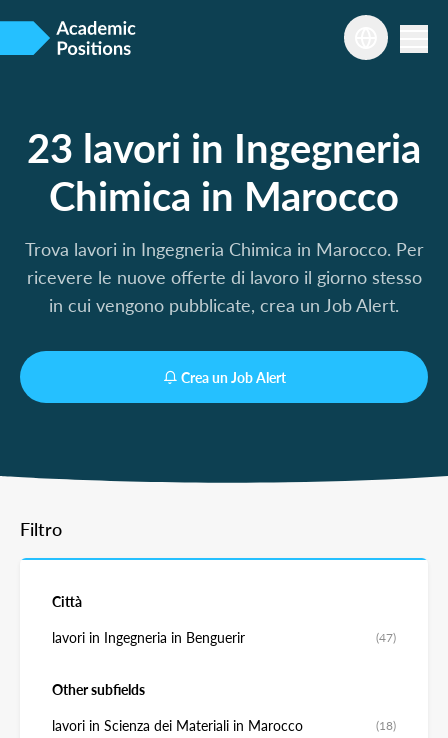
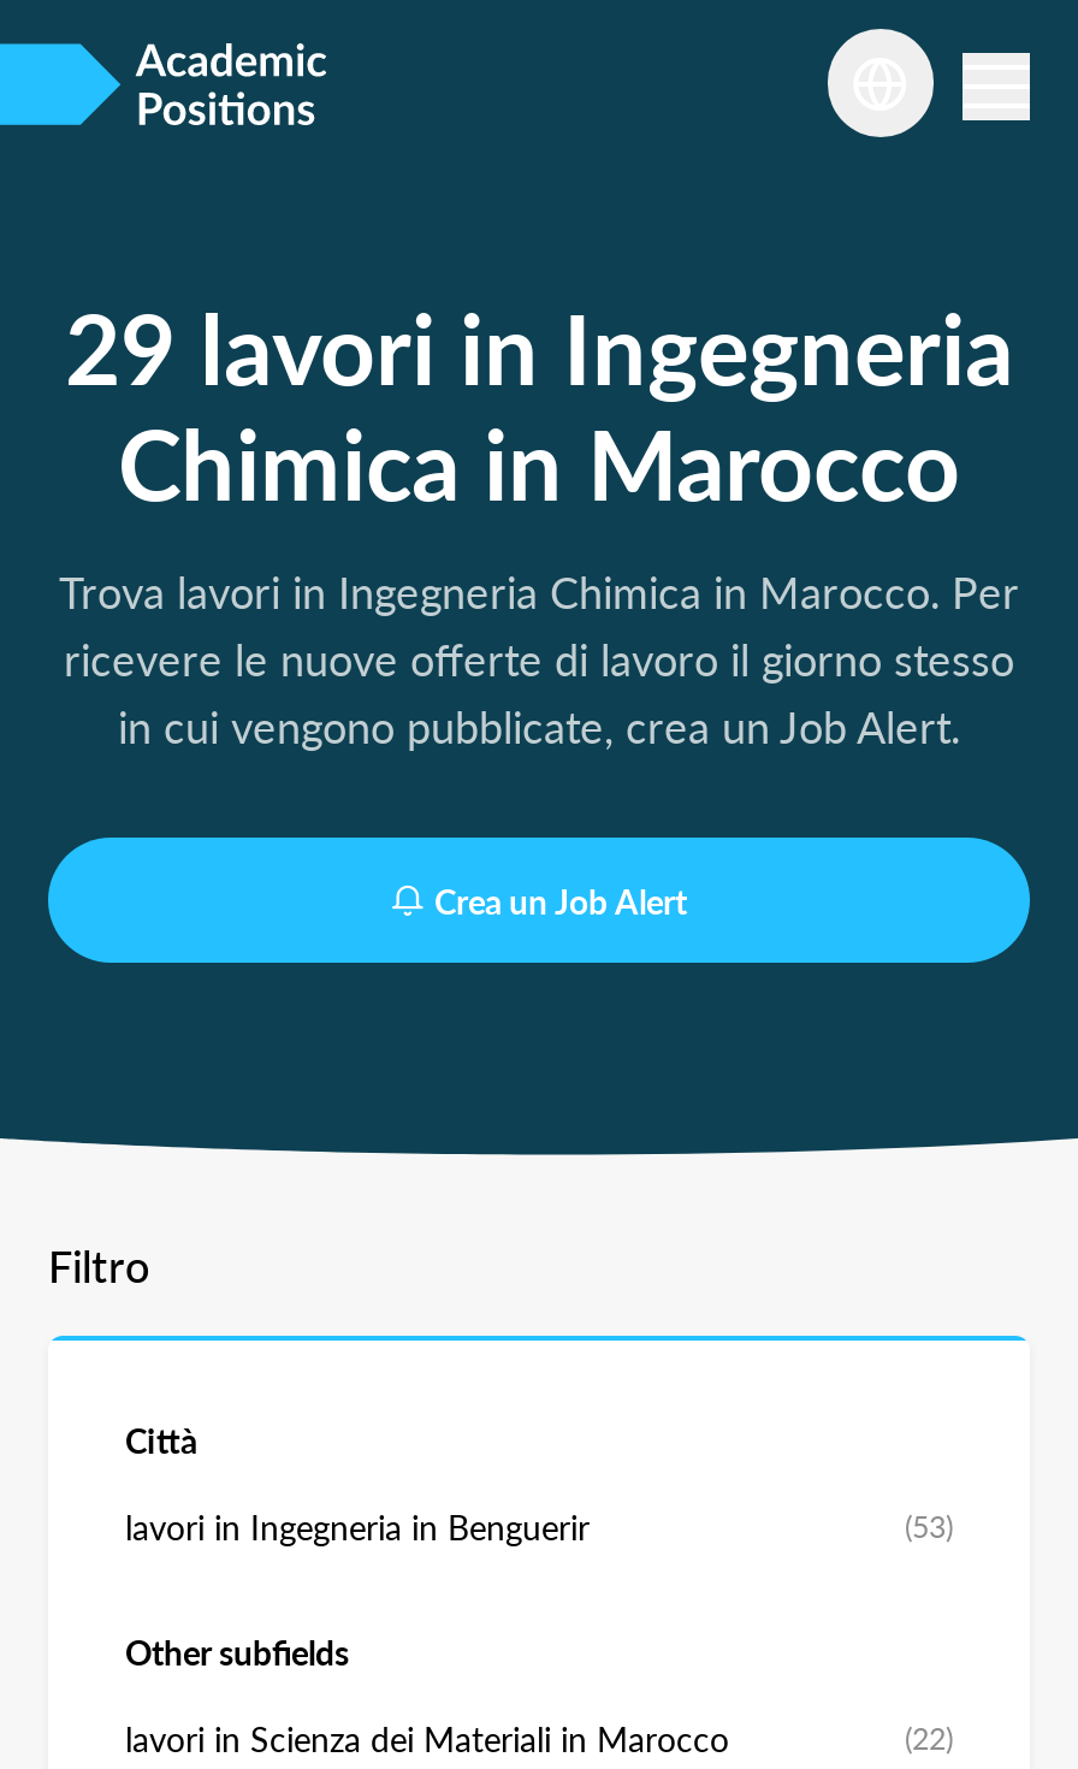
[27,118,421,175] 23 lavori in Ingegneria -> [65,277,1013,414] 29 lavori in Ingegneria
[376,628,396,646] (47) -> [905,1504,953,1548] (53)
[376,716,396,734] (18) -> [905,1716,953,1759] (22)

